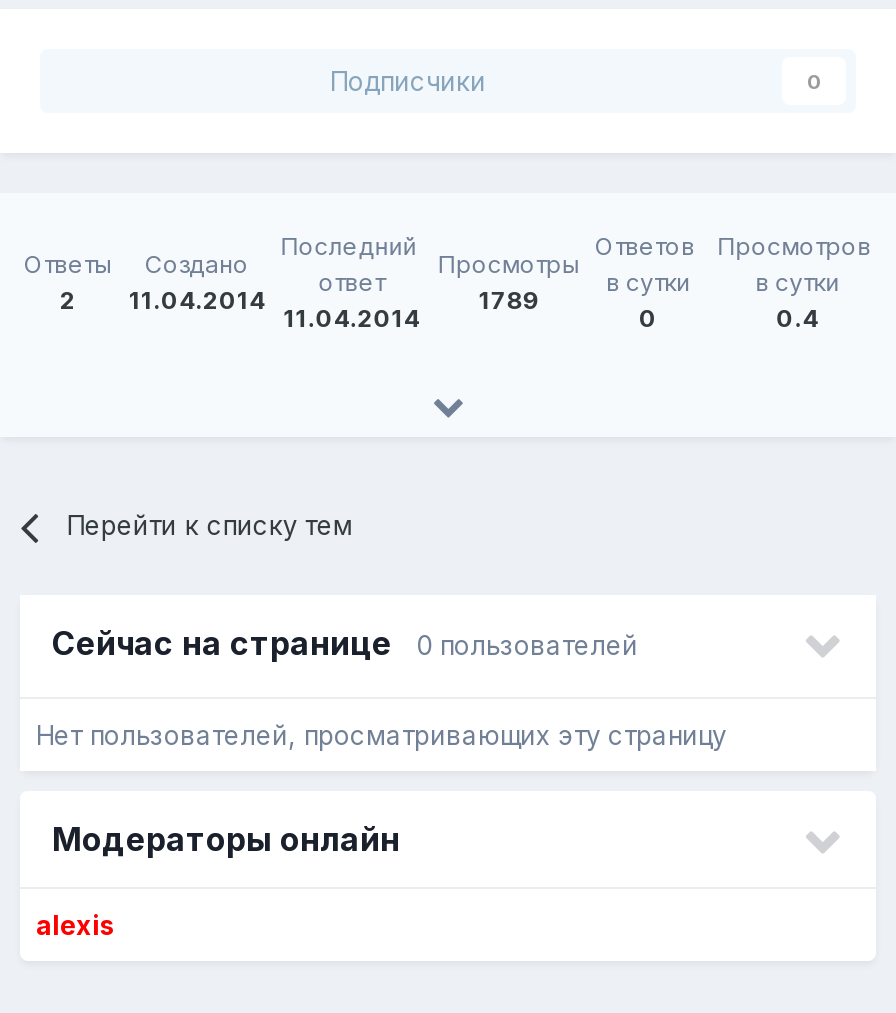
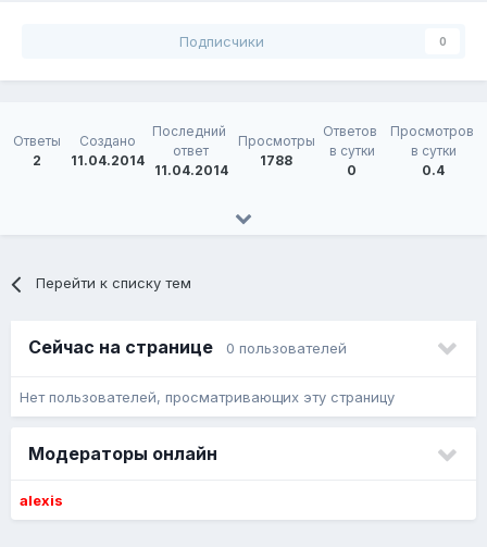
[479,286,539,316] 1789 -> [260,153,293,169] 1788

